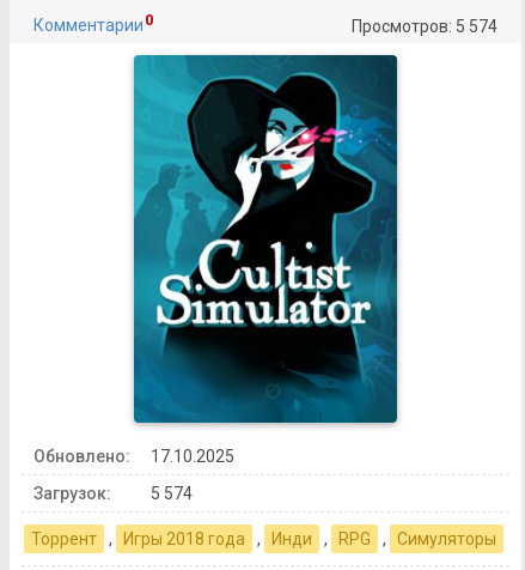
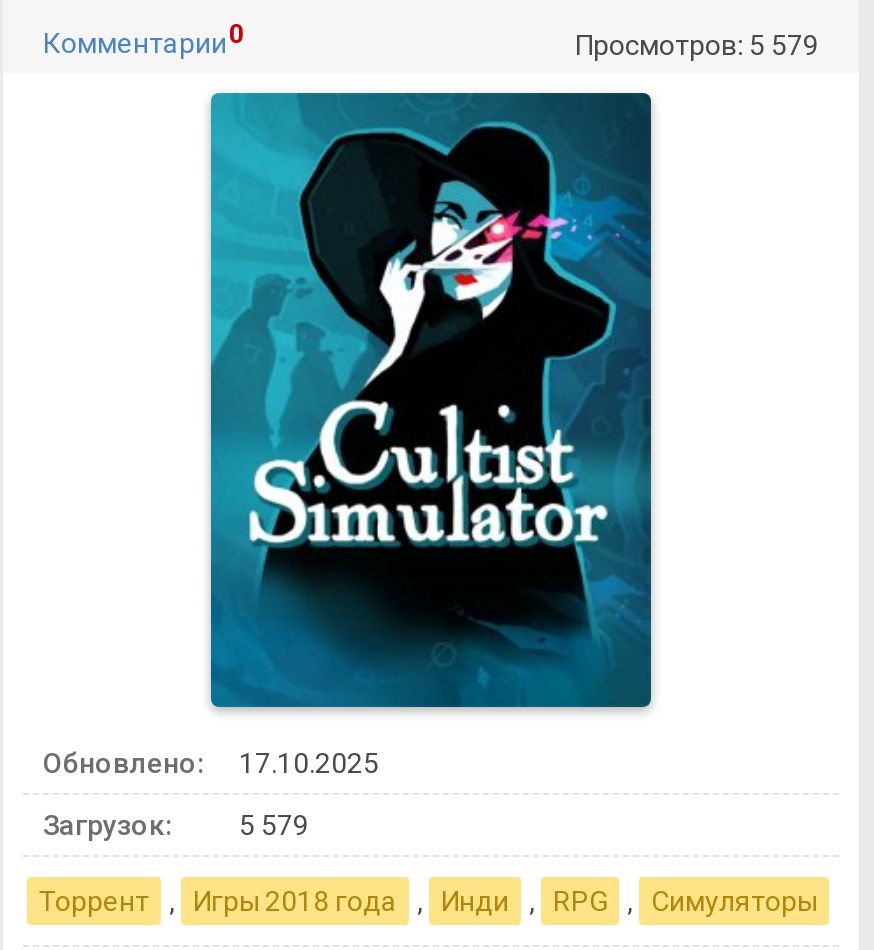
[352,17,497,36] Просмотров: 5 574 -> [575,29,819,61] Просмотров: 5 579
[33,484,193,503] Загрузок: 5 574 -> [43,809,309,841] Загрузок: 5 579

